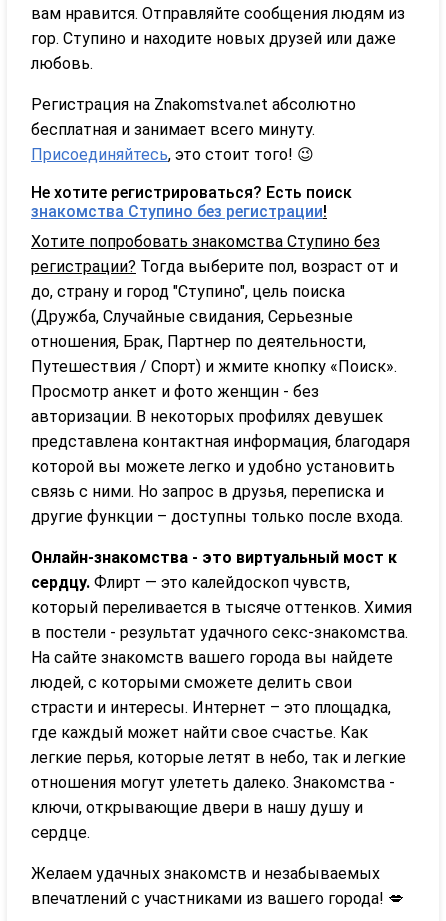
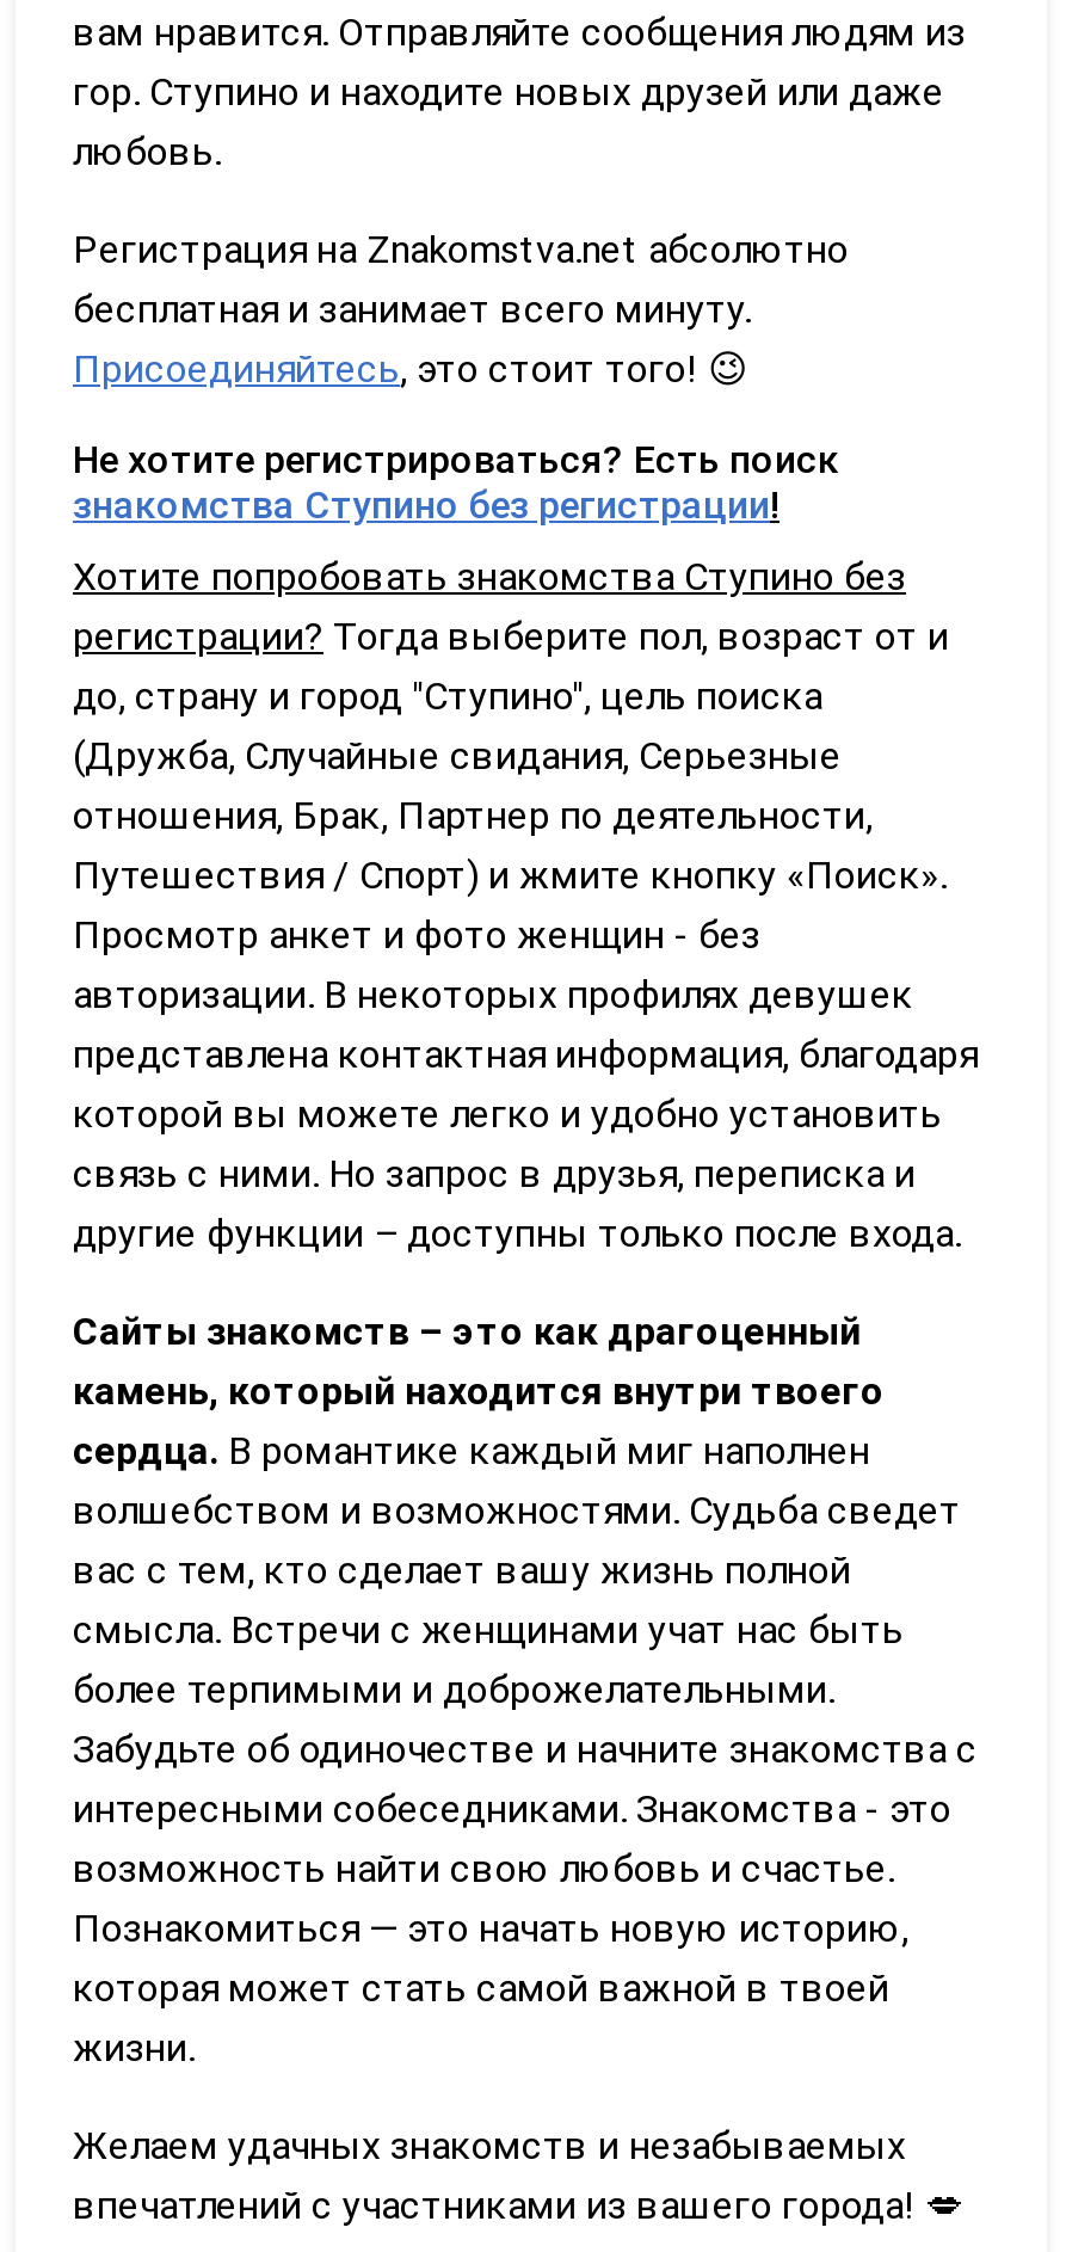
[31,548,412,842] Онлайн-знакомства - это виртуальный мост к | сердцу. Флирт — это калейдоскоп чувств, | который переливается в тысяче оттенков. Химия | в постели - результат удачного секс-знакомства. | На сайте знакомств вашего города вы найдете | людей, с которыми сможете делить свои | страсти и интересы. Интернет – это площадка, | где каждый может найти свое счастье. Как | легкие перья, которые летят в небо, так и легкие | отношения могут улететь далеко. Знакомства - | ключи, открывающие двери в нашу душу и | сердце. -> [73,1308,978,2070] Сайты знакомств – это как драгоценный | камень, который находится внутри твоего | сердца. В романтике каждый миг наполнен | волшебством и возможностями. Судьба сведет | вас с тем, кто сделает вашу жизнь полной | смысла. Встречи с женщинами учат нас быть | более терпимыми и доброжелательными. | Забудьте об одиночестве и начните знакомства с | интересными собеседниками. Знакомства - это | возможность найти свою любовь и счастье. | Познакомиться — это начать новую историю, | которая может стать самой важной в твоей | жизни.

